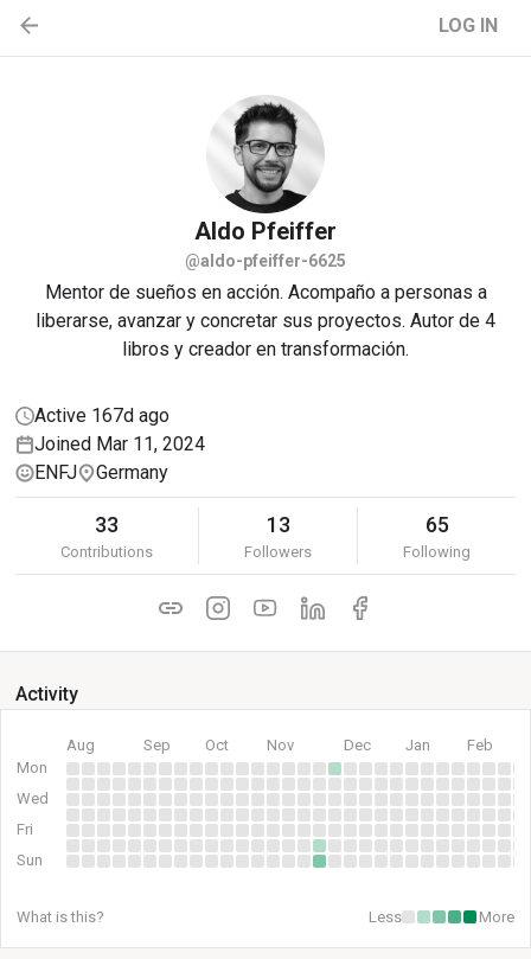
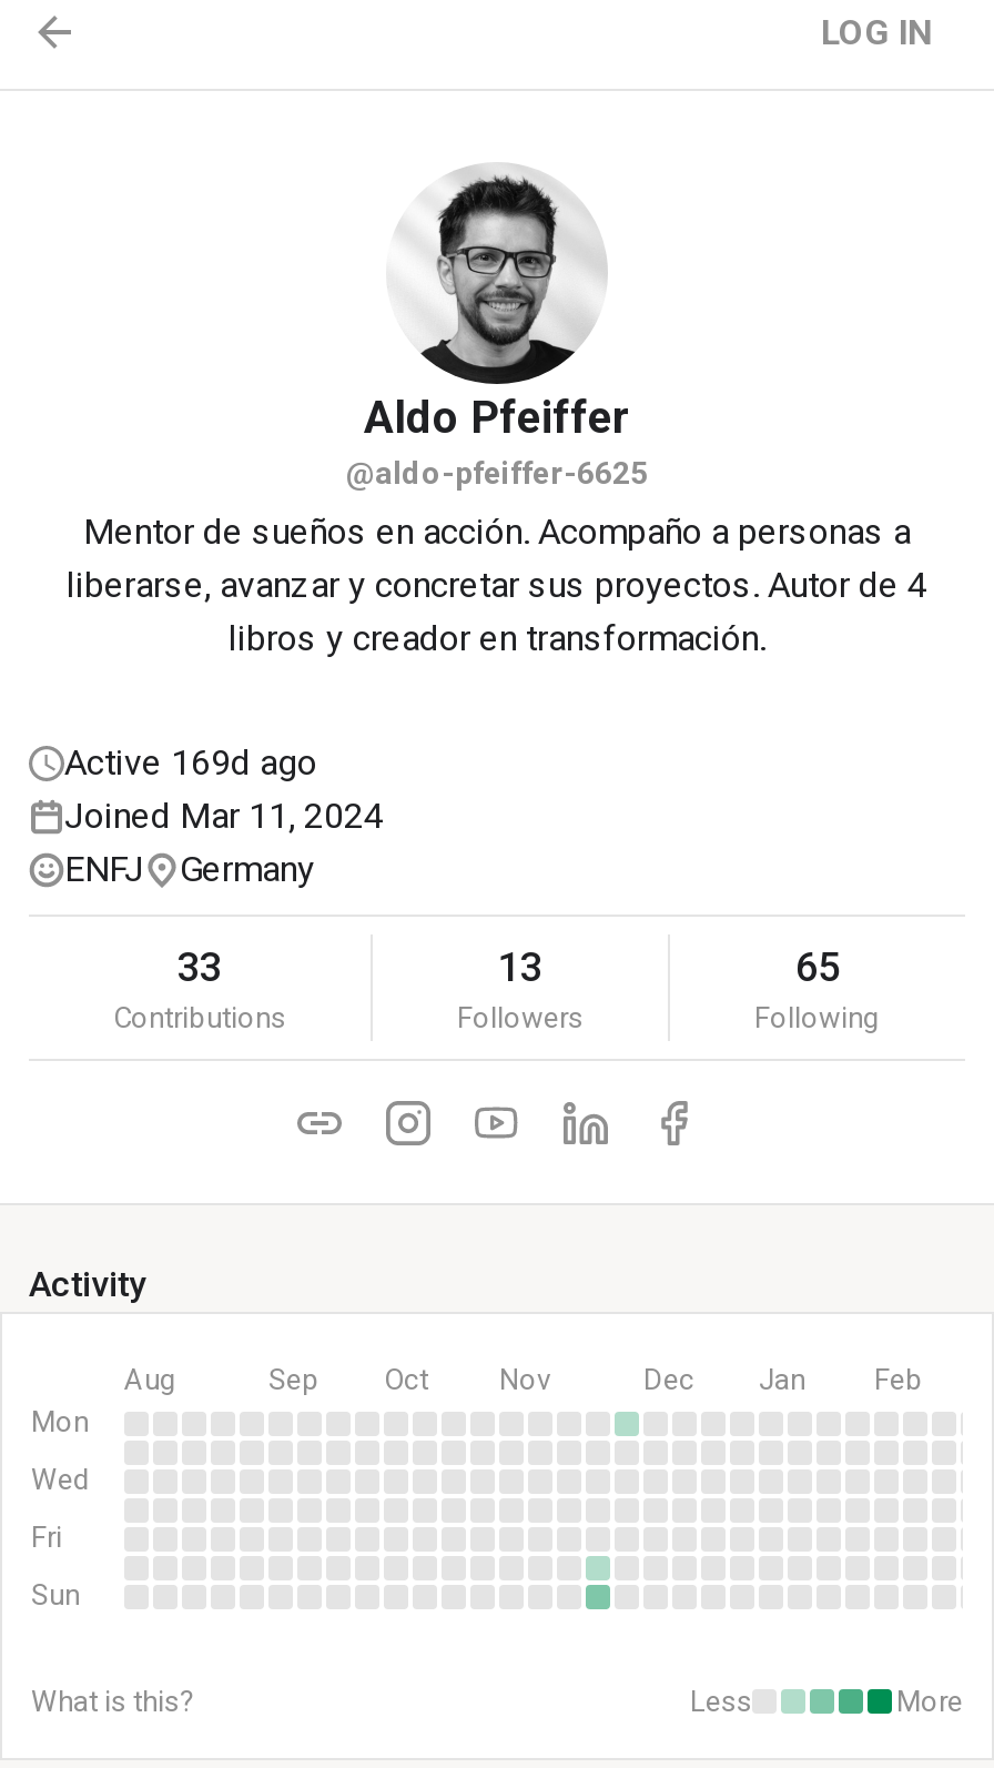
[34,404,169,427] Active 167d ago -> [64,741,317,784] Active 169d ago

